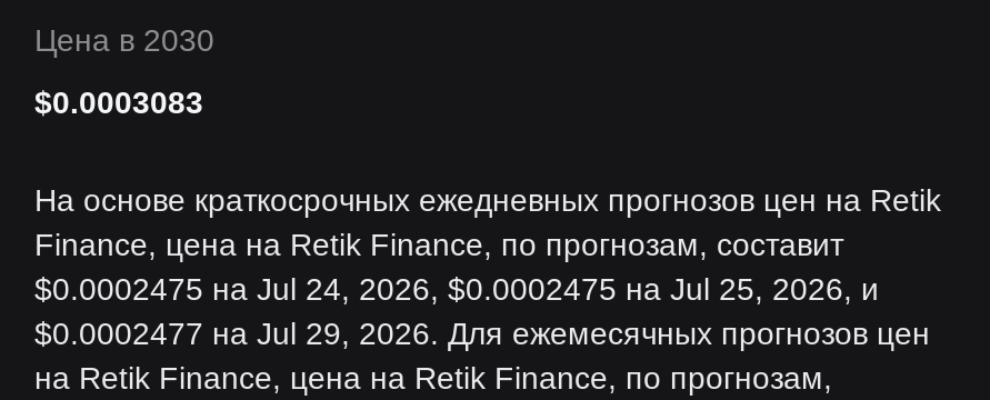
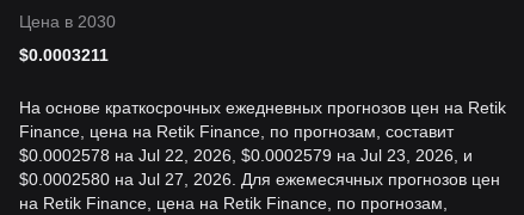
[34,84,203,120] $0.0003083 -> [19,45,109,64] $0.0003211
[34,271,879,307] $0.0002475 на Jul 24, 2026, $0.0002475 на Jul 25, 2026, и -> [19,146,473,165] $0.0002578 на Jul 22, 2026, $0.0002579 на Jul 23, 2026, и
[34,316,930,351] $0.0002477 на Jul 29, 2026. Для ежемесячных прогнозов цен -> [19,170,500,189] $0.0002580 на Jul 27, 2026. Для ежемесячных прогнозов цен

